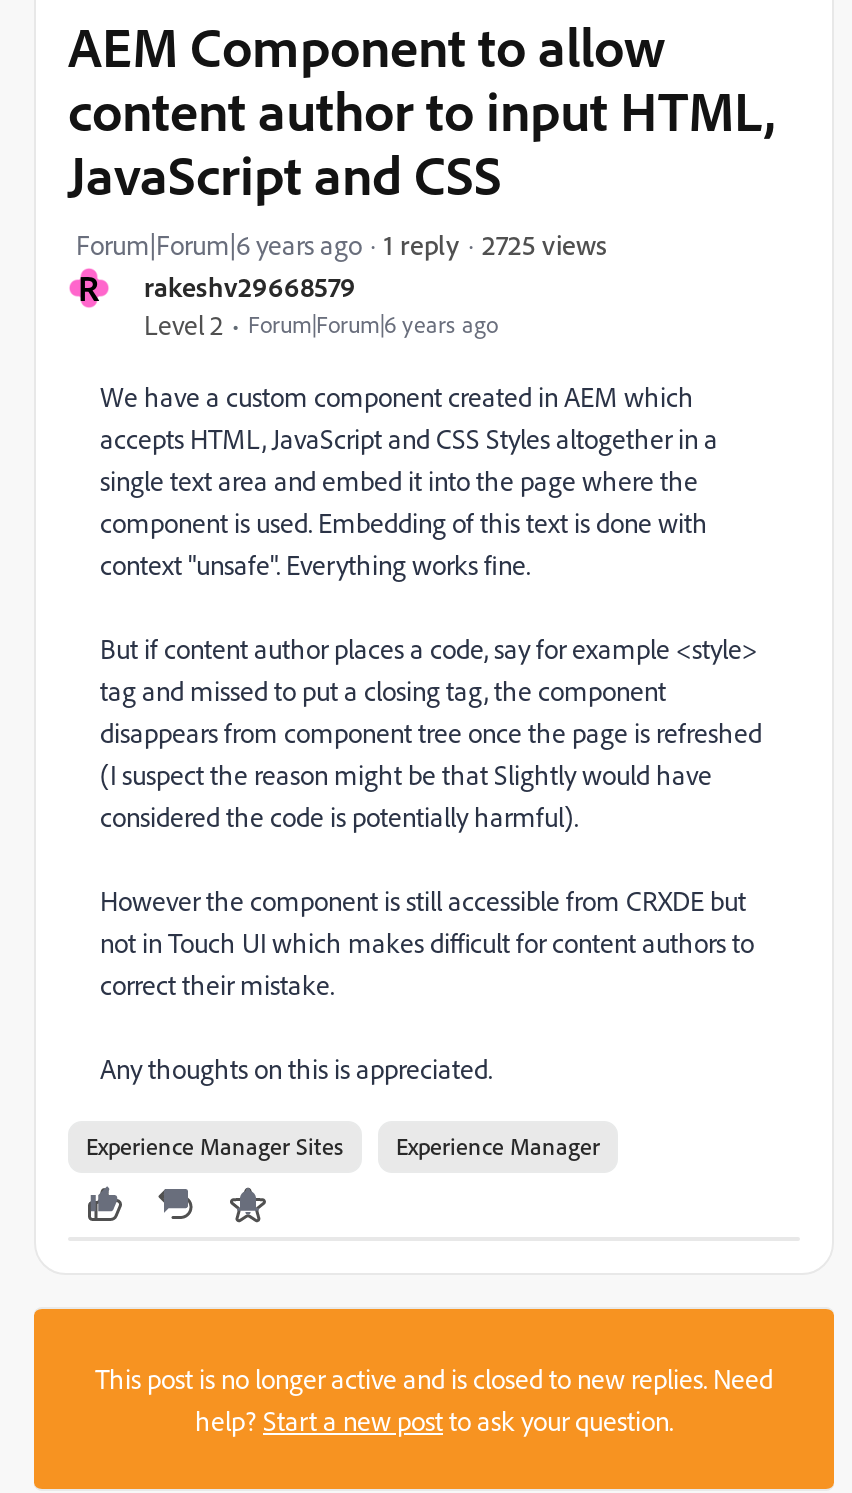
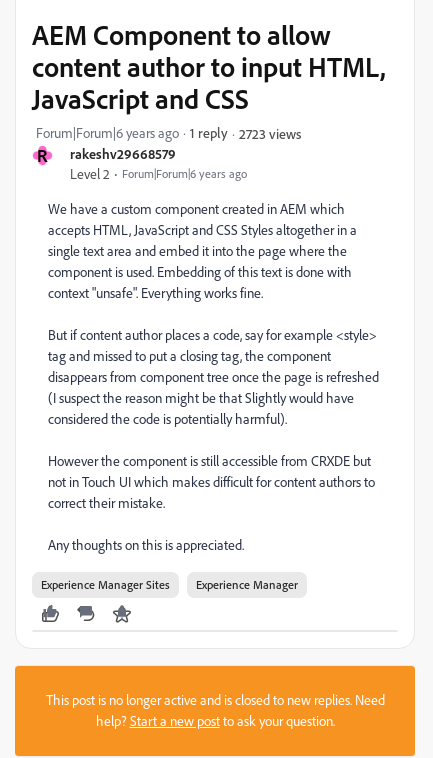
[482,226,606,260] 2725 views -> [239,124,301,141] 2723 views

